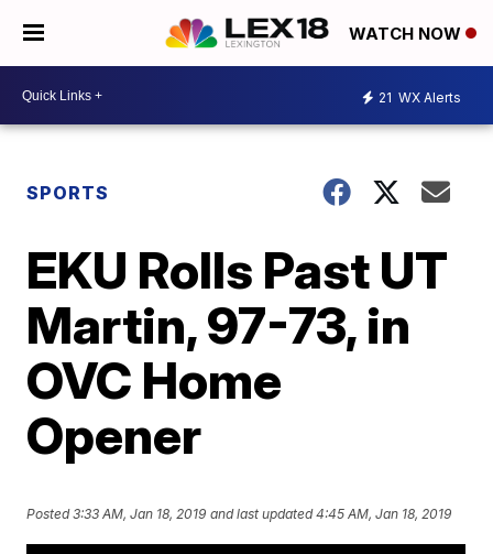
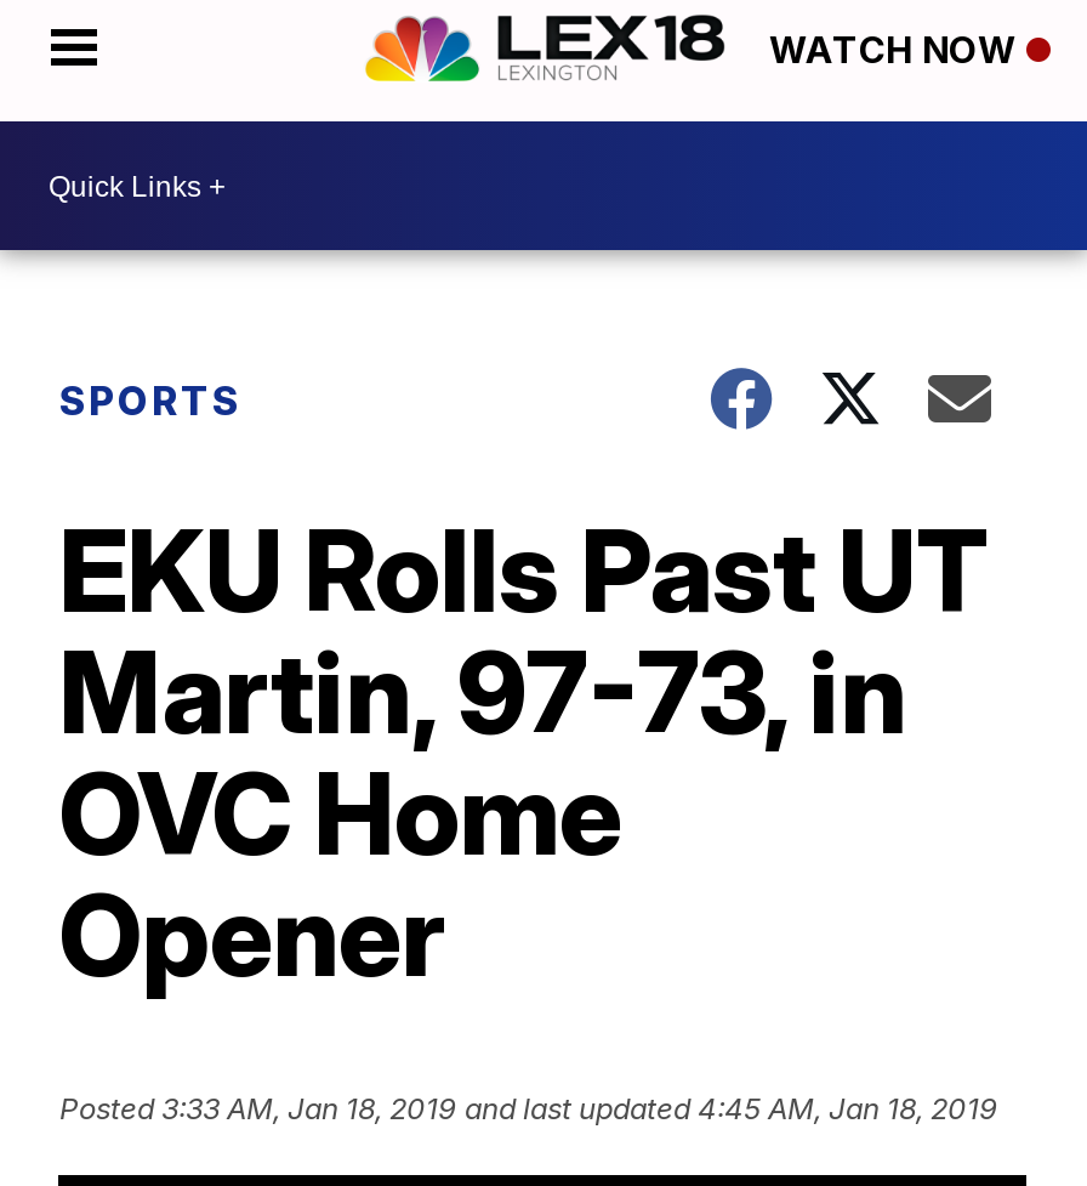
[379,89,461,105] 21 WX Alerts -> none

